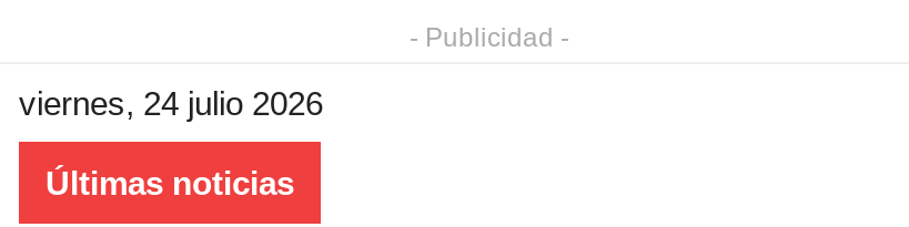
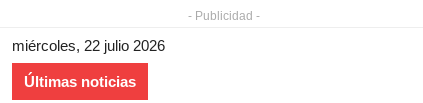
[19,84,323,122] viernes, 24 julio 2026 -> [12,37,165,54] miércoles, 22 julio 2026

